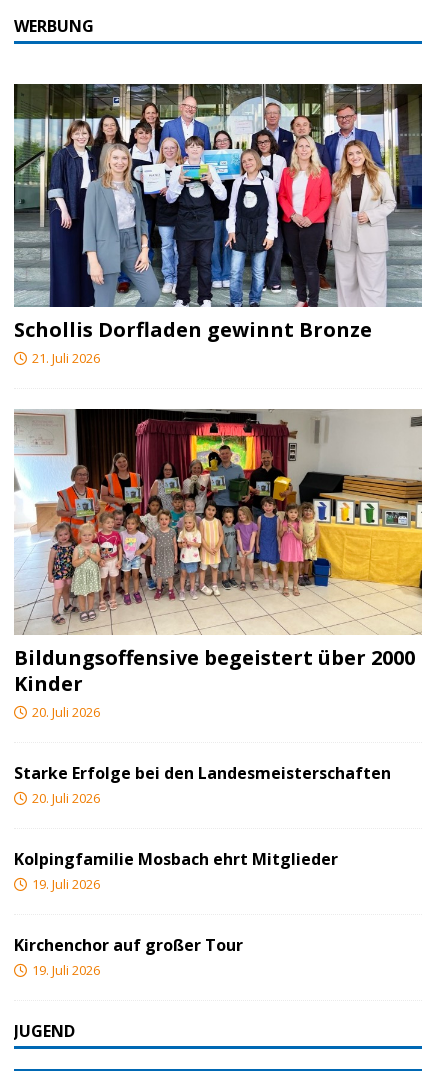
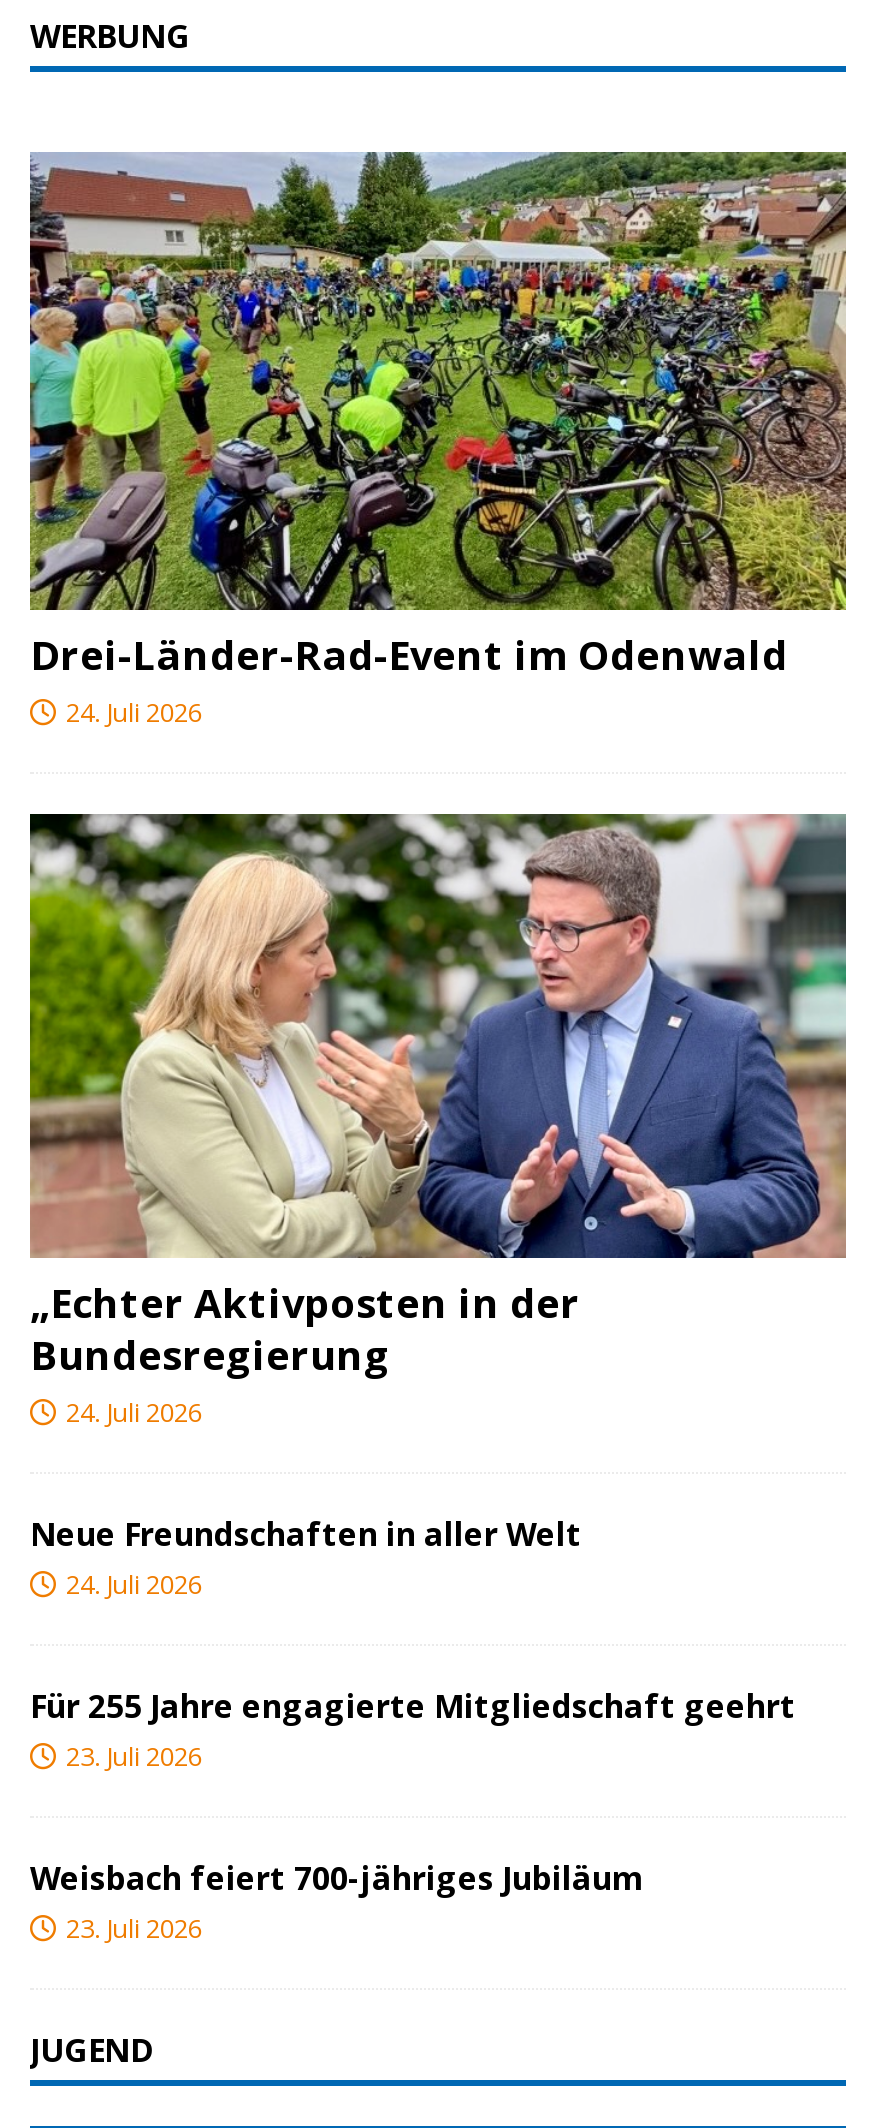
[13,83,423,367] [image] | Schollis Dorfladen gewinnt Bronze | 21. Juli 2026 -> [28,150,848,730] [image] | Drei-Länder-Rad-Event im Odenwald | 24. Juli 2026
[14,408,423,721] [image] | Bildungsoffensive begeistert über 2000 | Kinder | 20. Juli 2026 -> [28,806,848,1431] [image] | „Echter Aktivposten in der | Bundesregierung | 24. Juli 2026
[14,762,391,807] Starke Erfolge bei den Landesmeisterschaften | 20. Juli 2026 -> [30,1513,582,1603] Neue Freundschaften in aller Welt | 24. Juli 2026
[14,848,338,893] Kolpingfamilie Mosbach ehrt Mitglieder | 19. Juli 2026 -> [30,1685,796,1775] Für 255 Jahre engagierte Mitgliedschaft geehrt | 23. Juli 2026
[14,934,243,979] Kirchenchor auf großer Tour | 19. Juli 2026 -> [30,1857,644,1947] Weisbach feiert 700-jähriges Jubiläum | 23. Juli 2026

